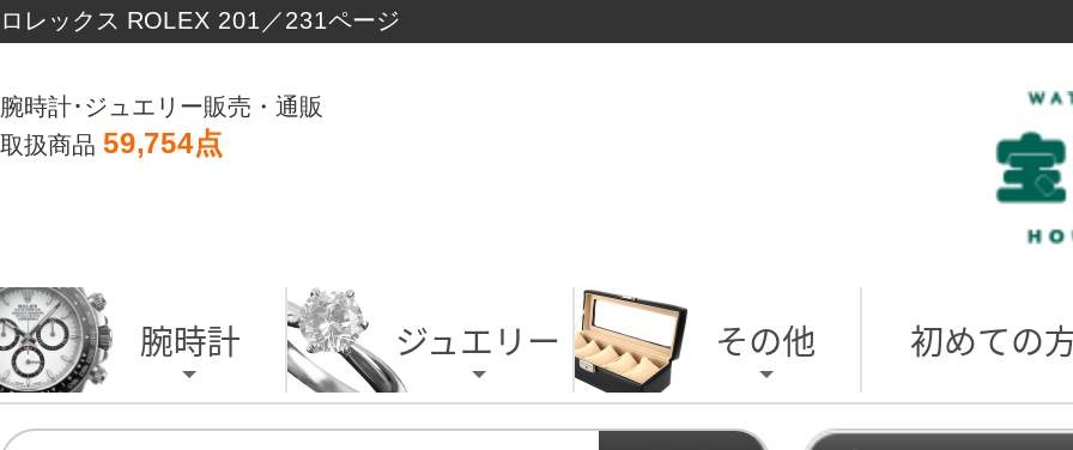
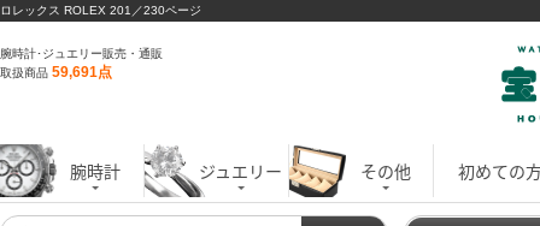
[0,7,400,34] ロレックス ROLEX 201／231ページ -> [0,4,201,17] ロレックス ROLEX 201／230ページ
[0,127,223,160] 取扱商品59,754点 -> [0,64,112,81] 取扱商品59,691点

